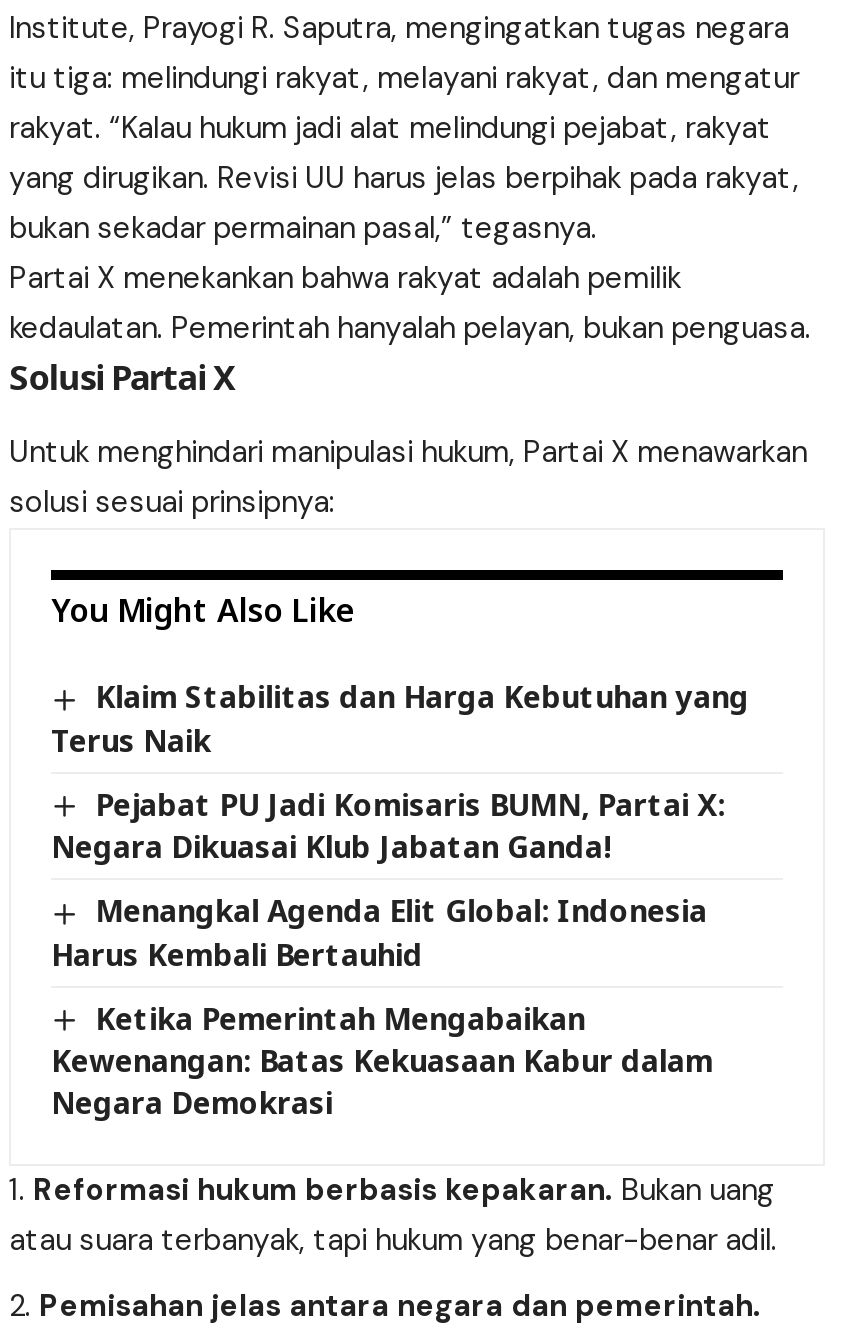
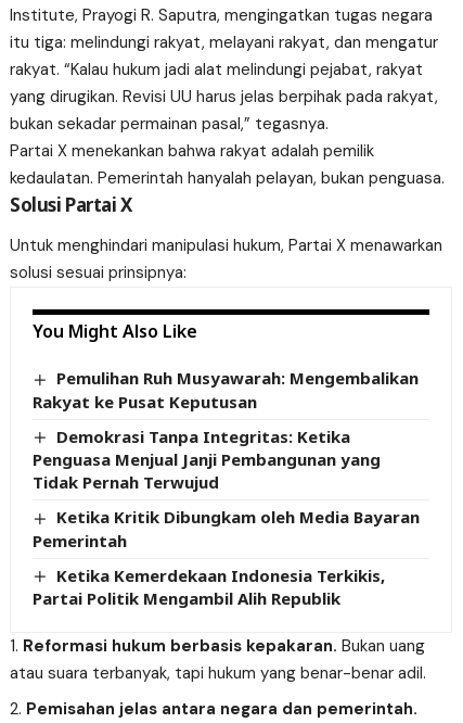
[51,677,749,759] Klaim Stabilitas dan Harga Kebutuhan yang | Terus Naik -> [33,367,419,412] Pemulihan Ruh Musyawarah: Mengembalikan | Rakyat ke Pusat Keputusan
[51,783,725,866] Pejabat PU Jadi Komisaris BUMN, Partai X: | Negara Dikuasai Klub Jabatan Ganda! -> [33,425,381,493] Demokrasi Tanpa Integritas: Ketika | Penguasa Menjual Janji Pembangunan yang | Tidak Pernah Terwujud
[51,890,707,973] Menangkal Agenda Elit Global: Indonesia | Harus Kembali Bertauhid -> [33,506,420,551] Ketika Kritik Dibungkam oleh Media Bayaran | Pemerintah
[51,997,713,1122] Ketika Pemerintah Mengabaikan | Kewenangan: Batas Kekuasaan Kabur dalam | Negara Demokrasi -> [33,564,385,609] Ketika Kemerdekaan Indonesia Terkikis, | Partai Politik Mengambil Alih Republik

